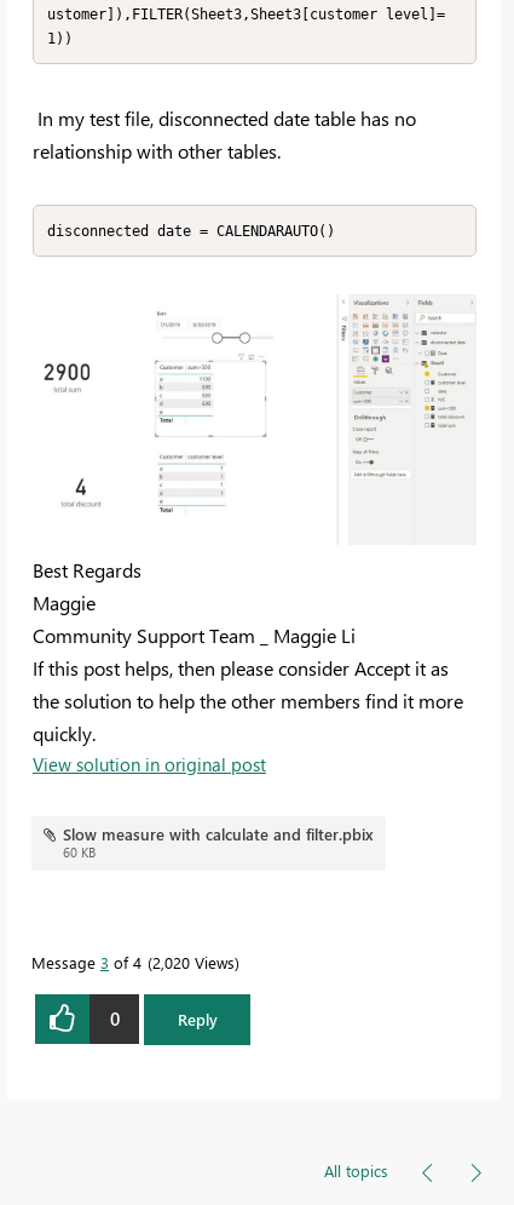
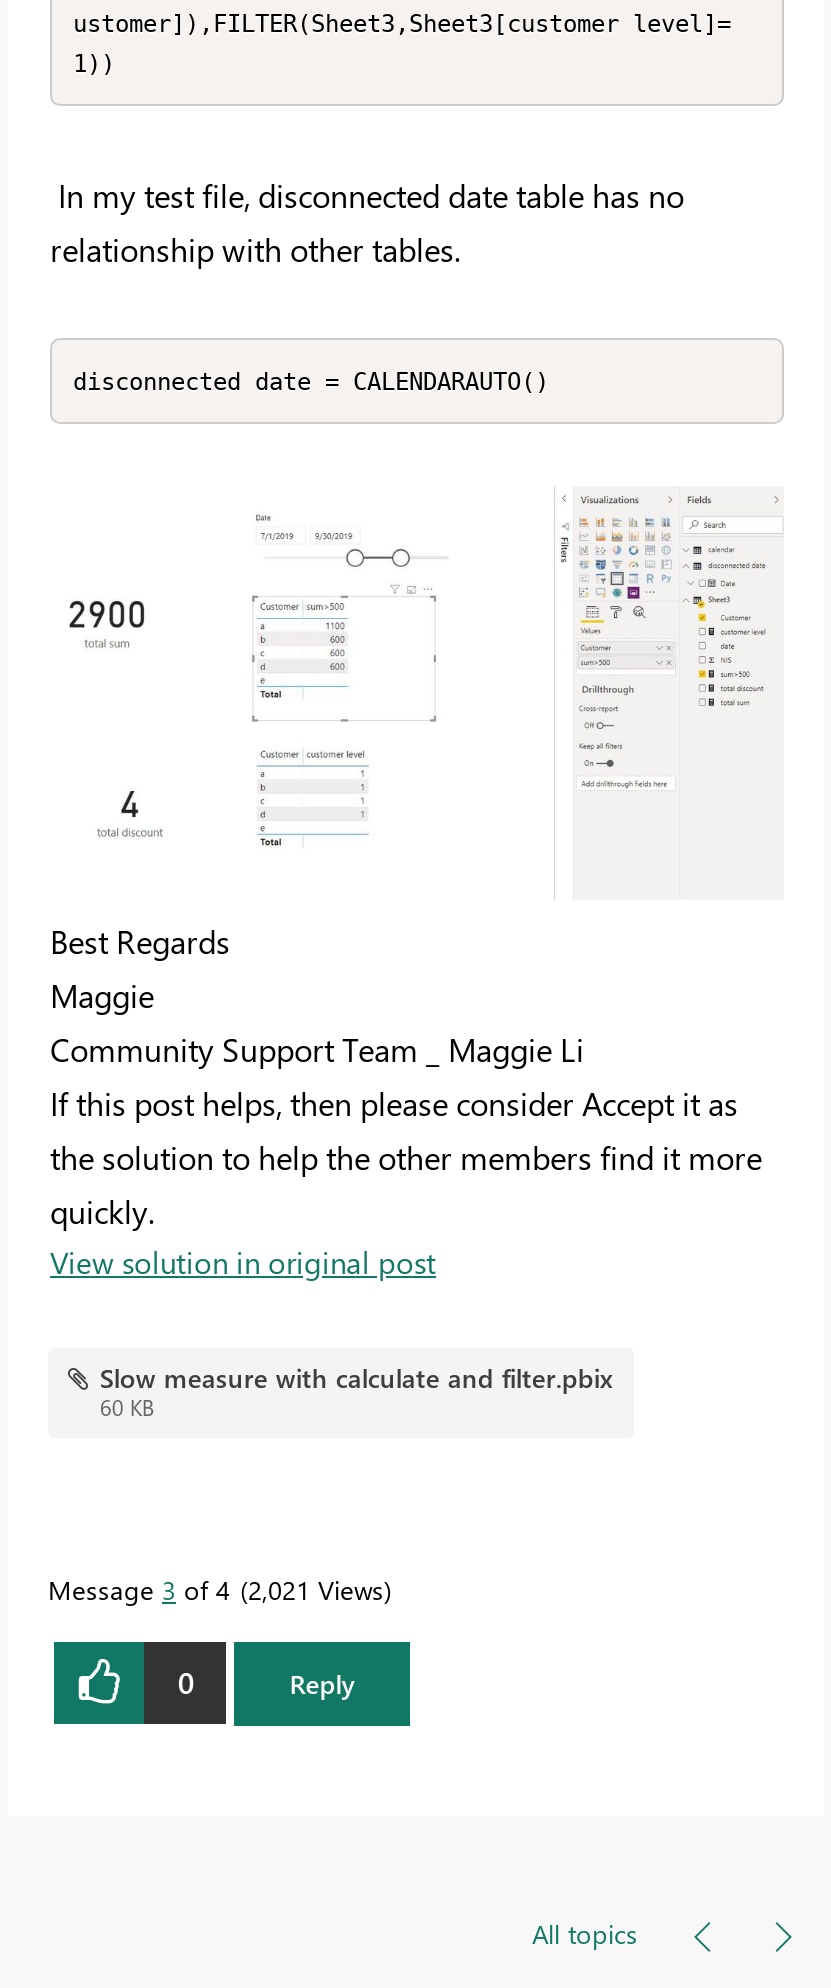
[31,952,235,972] Message 3 of 4 2,020 Views -> [48,1571,384,1605] Message 3 of 4 2,021 Views

